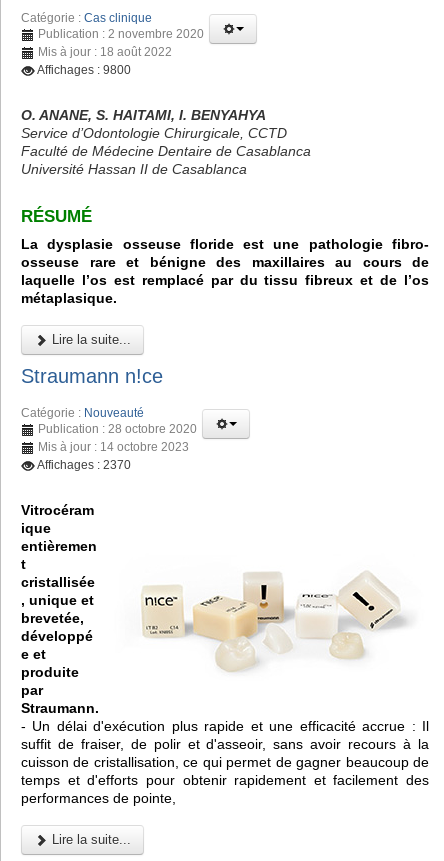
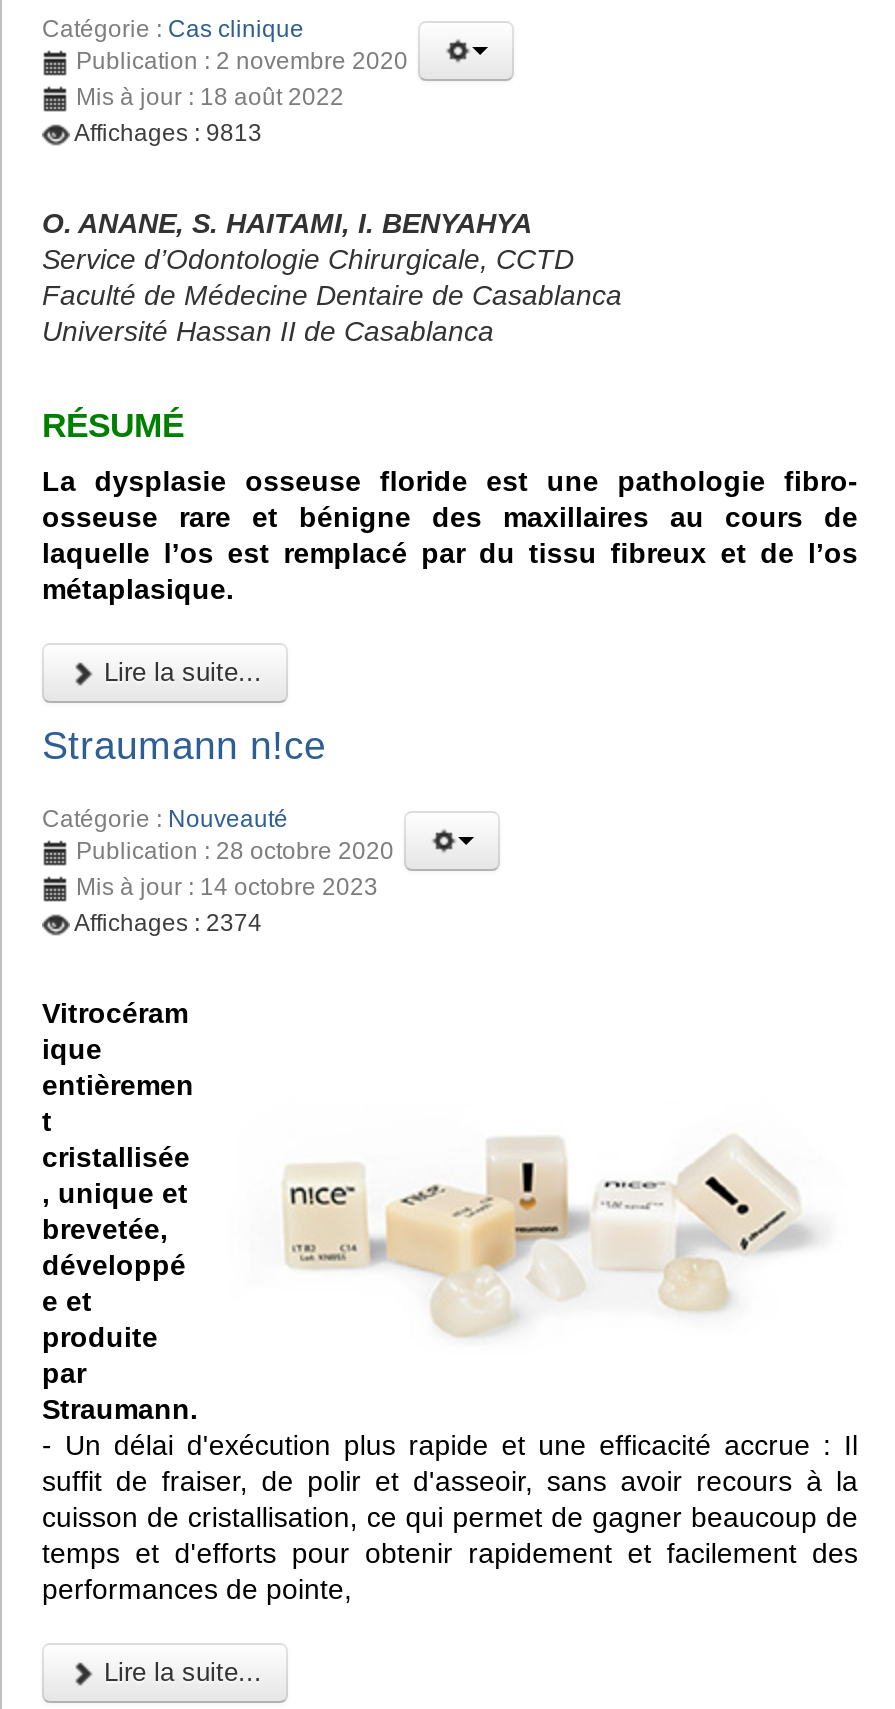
[37,63,131,77] Affichages : 9800 -> [74,120,262,148] Affichages : 9813
[37,458,131,472] Affichages : 2370 -> [74,908,262,936] Affichages : 2374

